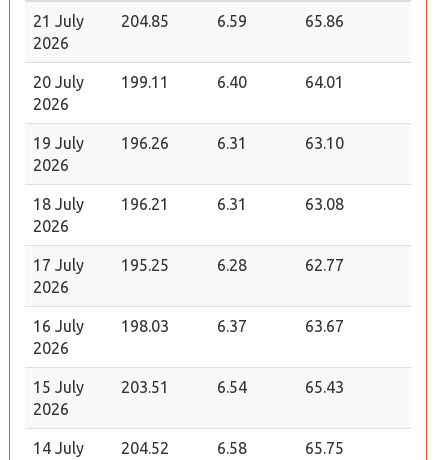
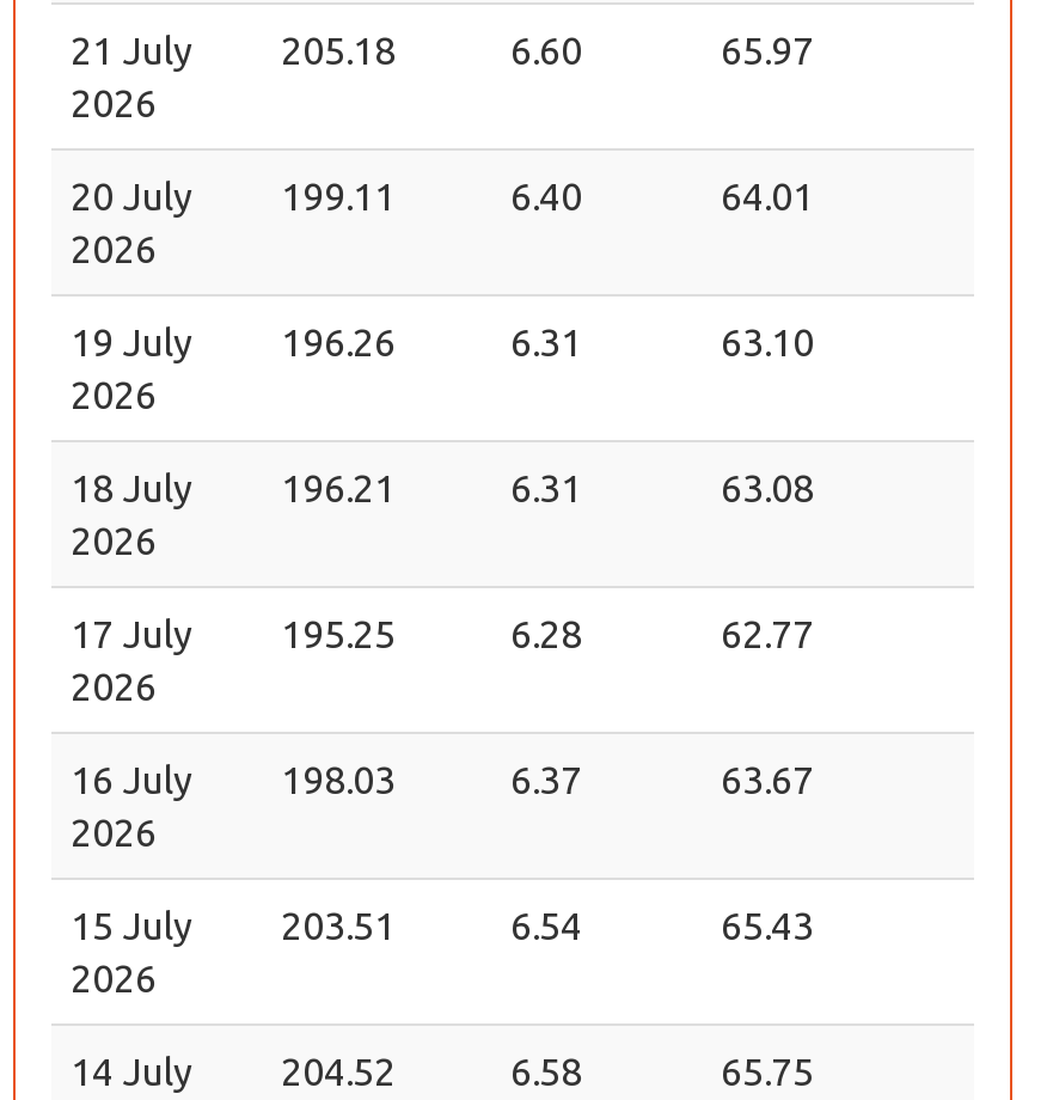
[121,12,169,30] 204.85 -> [281,29,396,72] 205.18
[217,12,247,30] 6.59 -> [510,29,582,72] 6.60
[305,12,344,30] 65.86 -> [721,29,814,72] 65.97

